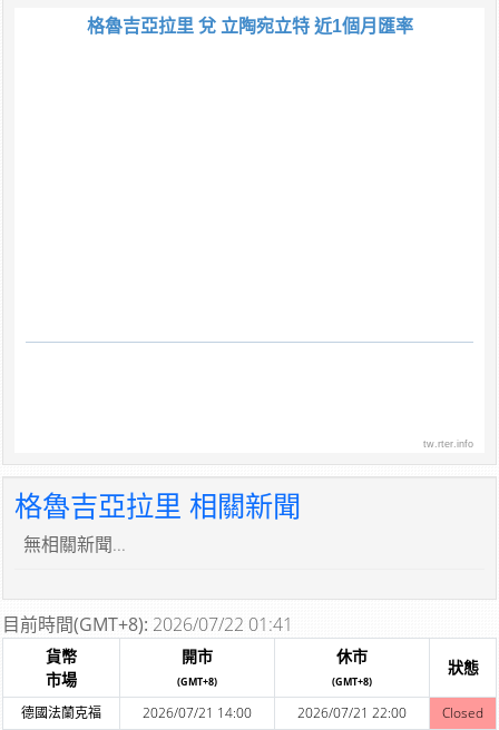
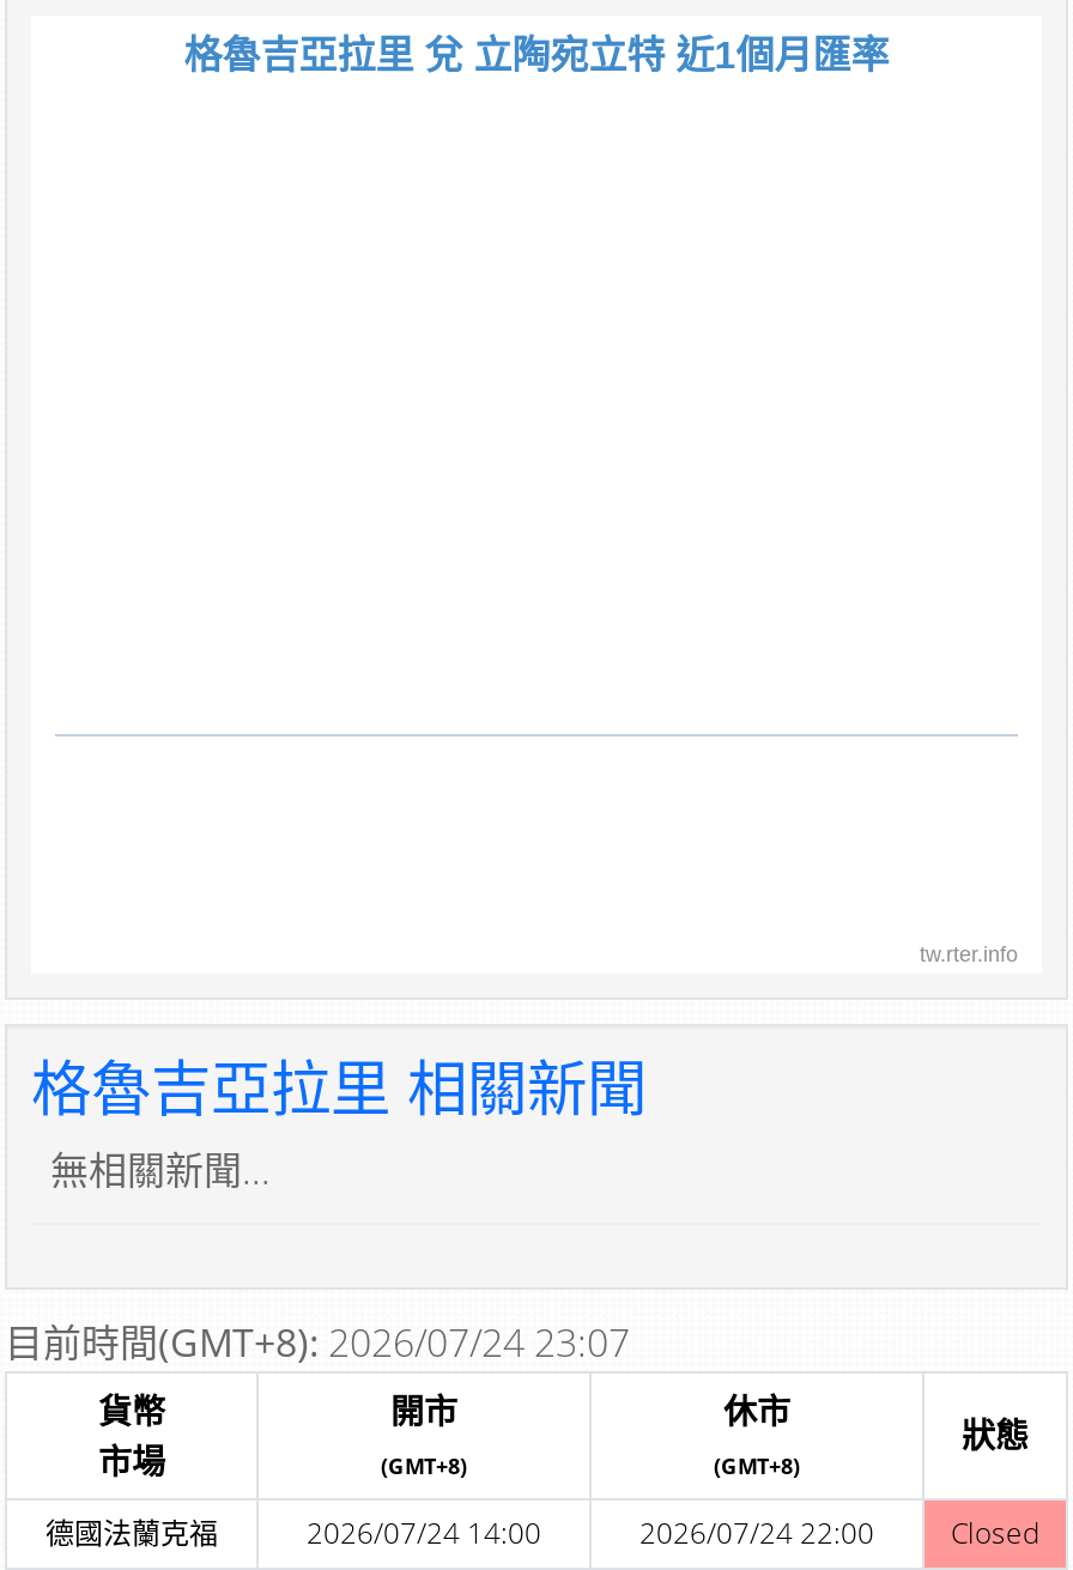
[2,612,293,637] 目前時間(GMT+8): 2026/07/22 01:41 -> [5,1316,630,1369] 目前時間(GMT+8): 2026/07/24 23:07
[143,703,252,722] 2026/07/21 14:00 -> [307,1513,541,1553] 2026/07/24 14:00
[297,703,483,722] 2026/07/21 22:00 Closed -> [639,1513,1039,1553] 2026/07/24 22:00 Closed

